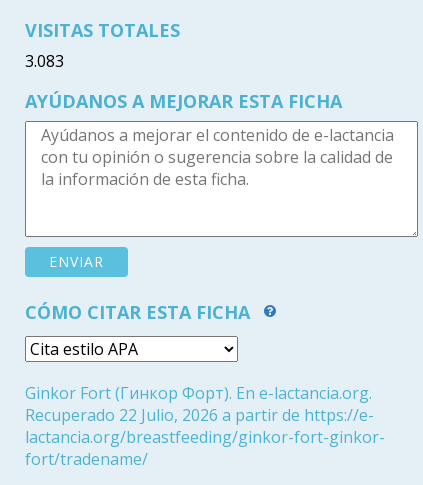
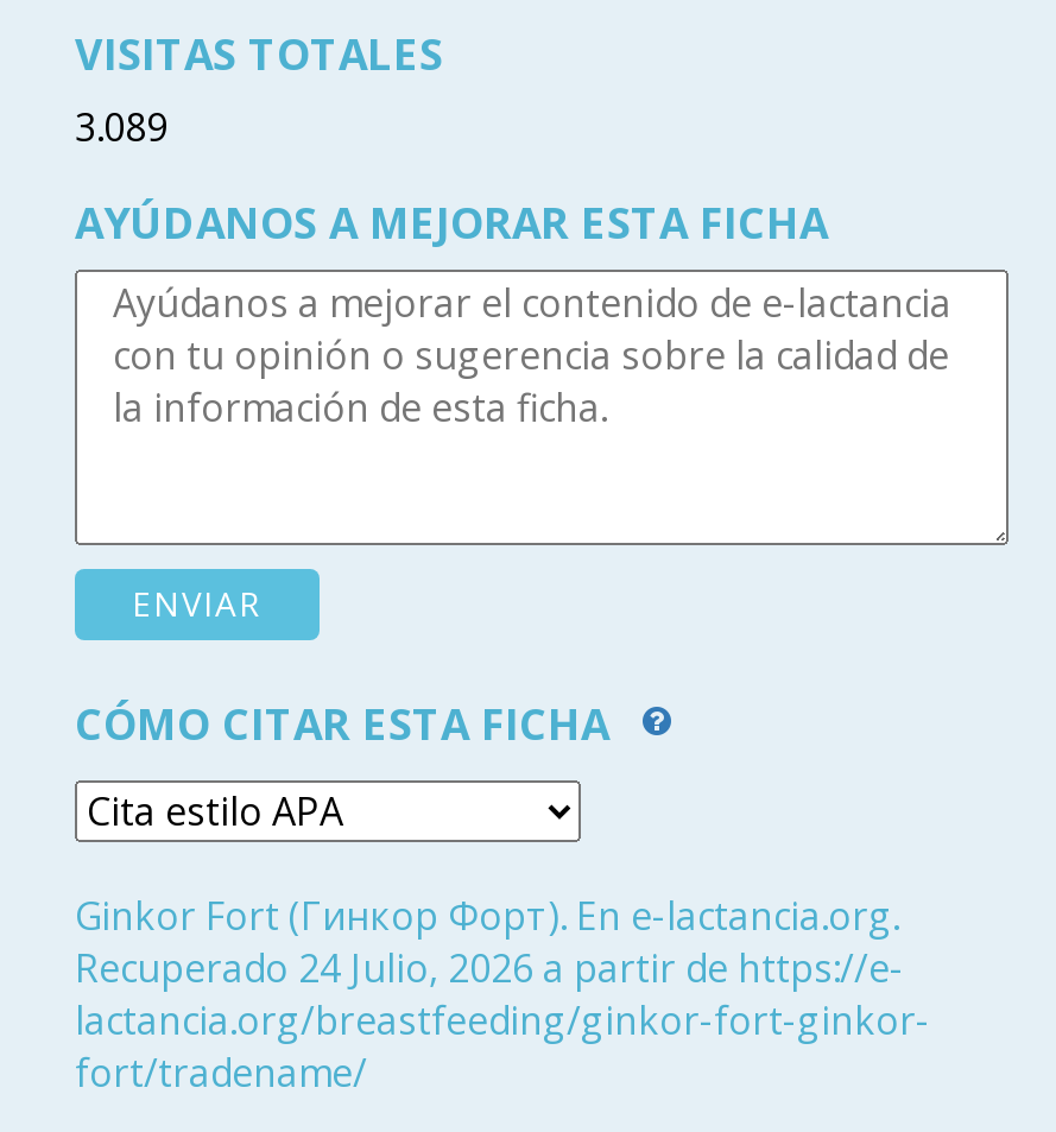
[25,50,64,72] 3.083 -> [75,101,167,153] 3.089
[25,404,374,426] Recuperado 22 Julio, 2026 a partir de https://e- -> [75,942,904,994] Recuperado 24 Julio, 2026 a partir de https://e-

